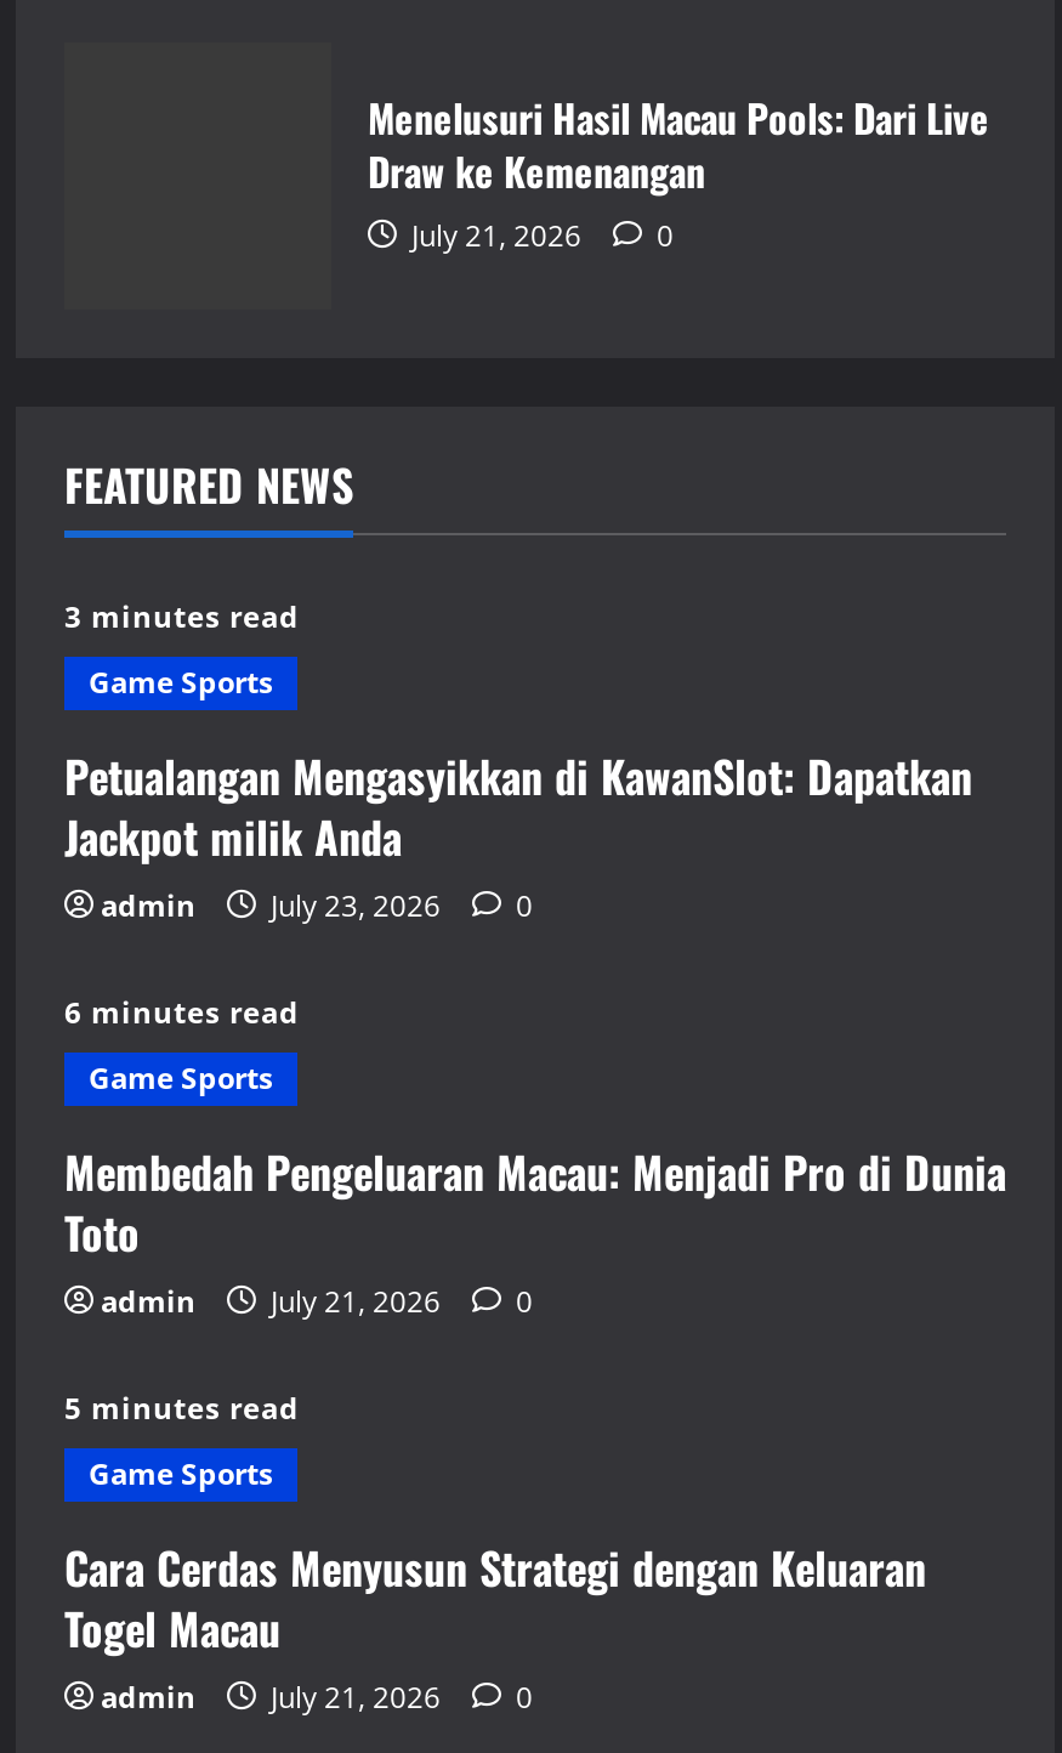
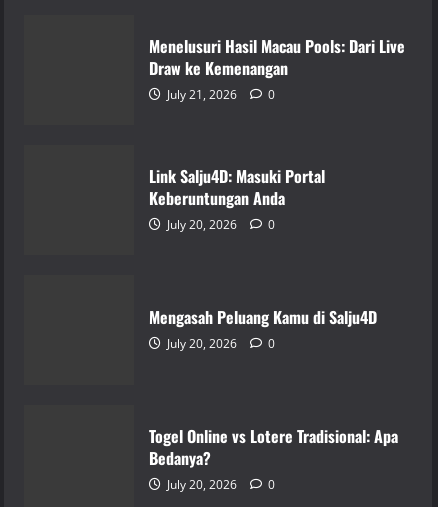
[64,453,972,926] FEATURED NEWS | 3 minutes read | Game Sports | Petualangan Mengasyikkan di KawanSlot: Dapatkan | Jackpot milik Anda | admin | July 23, 2026 -> [149,164,325,233] Link Salju4D: Masuki Portal | Keberuntungan Anda | July 20, 2026
[64,992,1006,1322] 6 minutes read | Game Sports | Membedah Pengeluaran Macau: Menjadi Pro di Dunia | Toto | admin | July 21, 2026 -> [149,305,377,352] Mengasah Peluang Kamu di Salju4D | July 20, 2026
[64,1388,926,1718] 5 minutes read | Game Sports | Cara Cerdas Menyusun Strategi dengan Keluaran | Togel Macau | admin | July 21, 2026 -> [149,424,398,493] Togel Online vs Lotere Tradisional: Apa | Bedanya? | July 20, 2026

